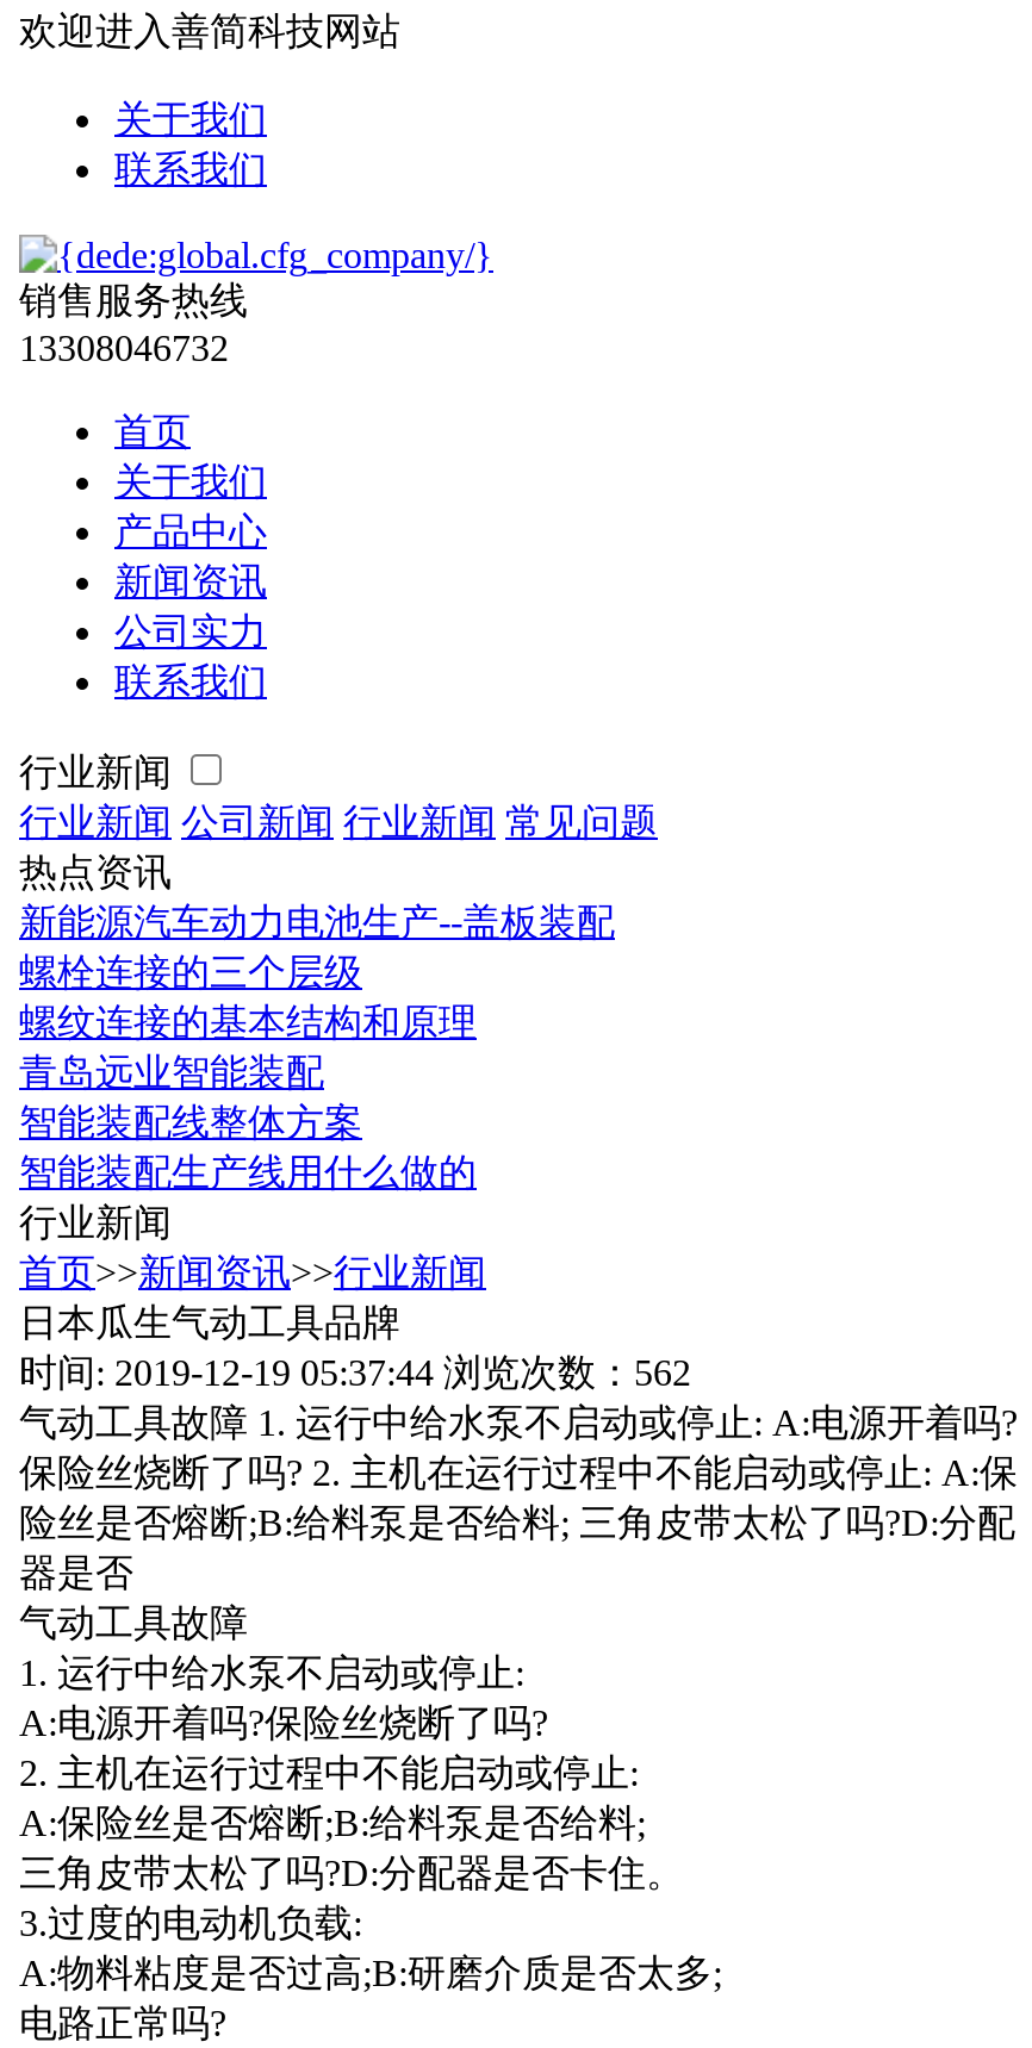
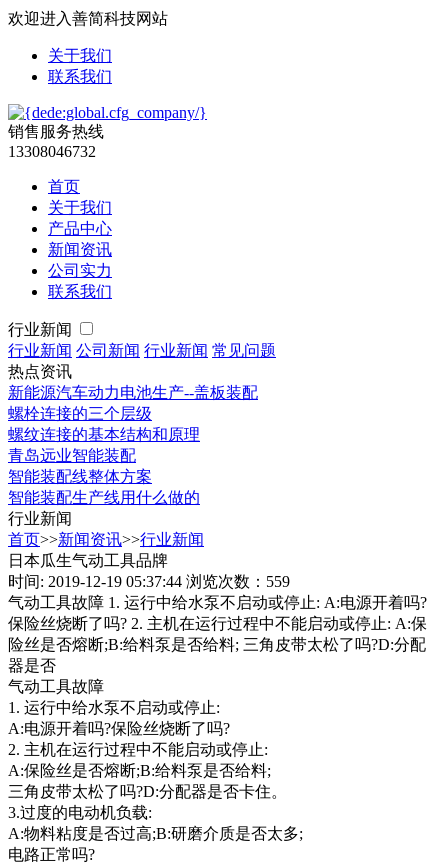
[19,1352,691,1393] 时间: 2019-12-19 05:37:44浏览次数：562 -> [8,573,290,590] 时间: 2019-12-19 05:37:44浏览次数：559

